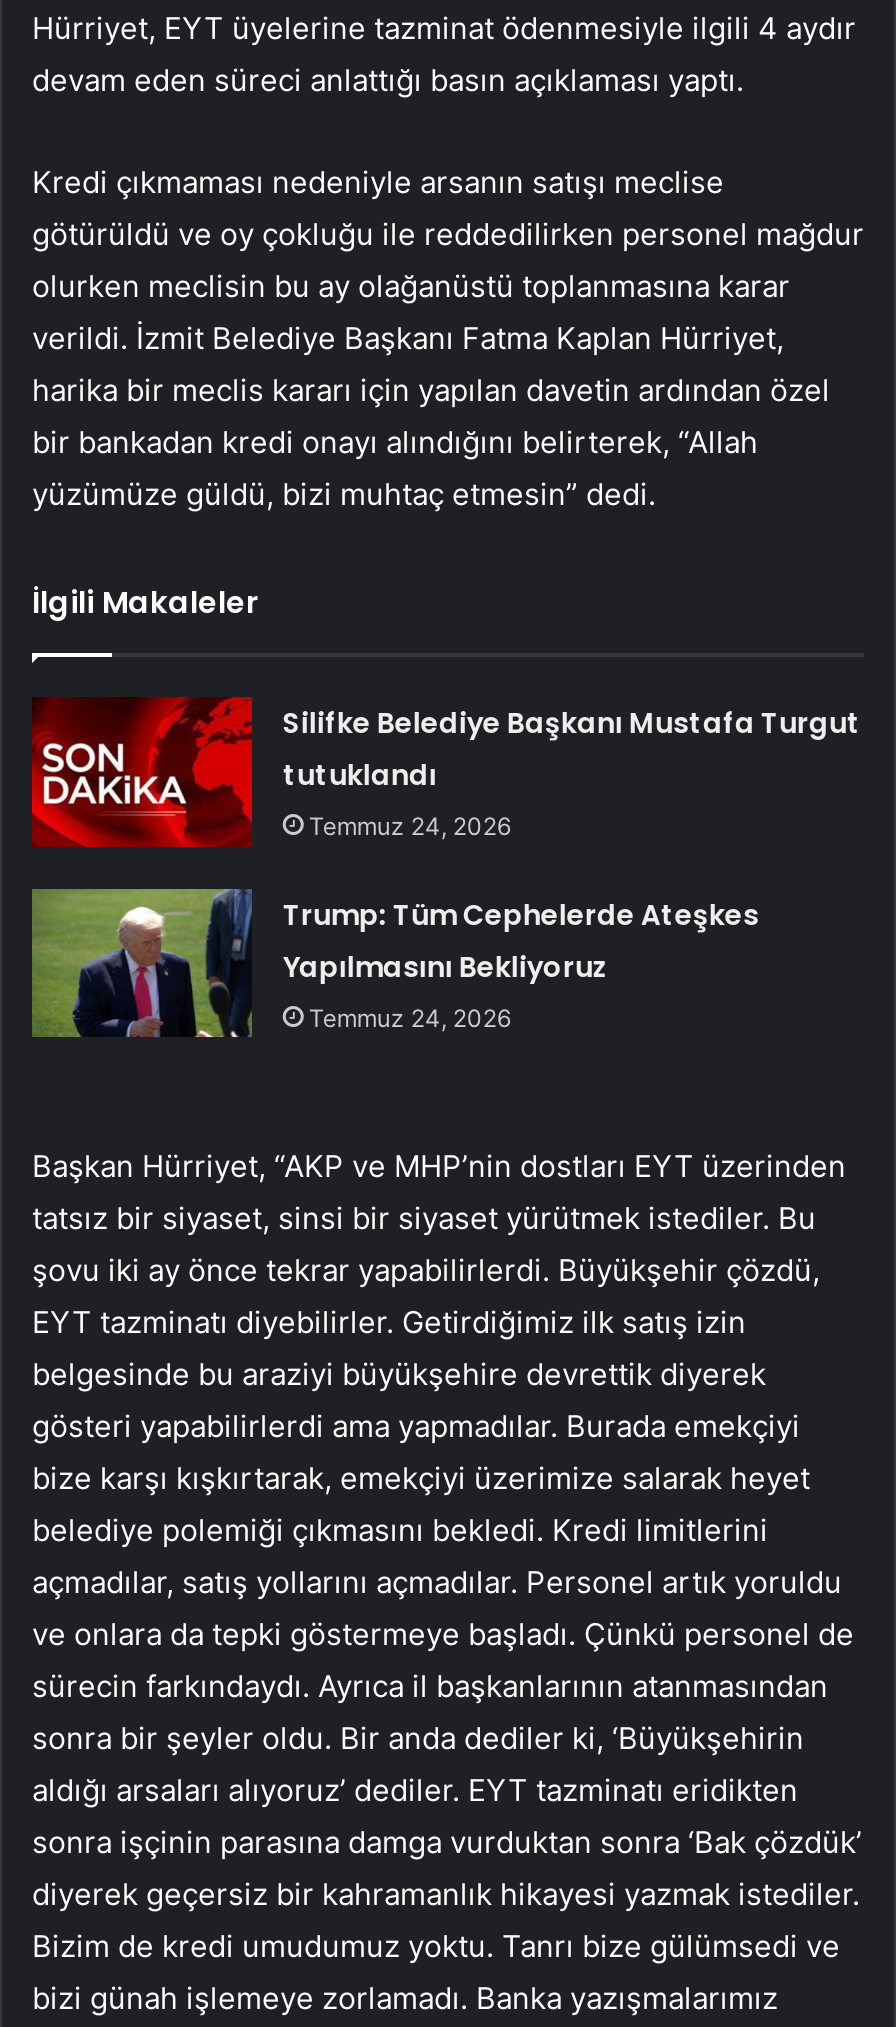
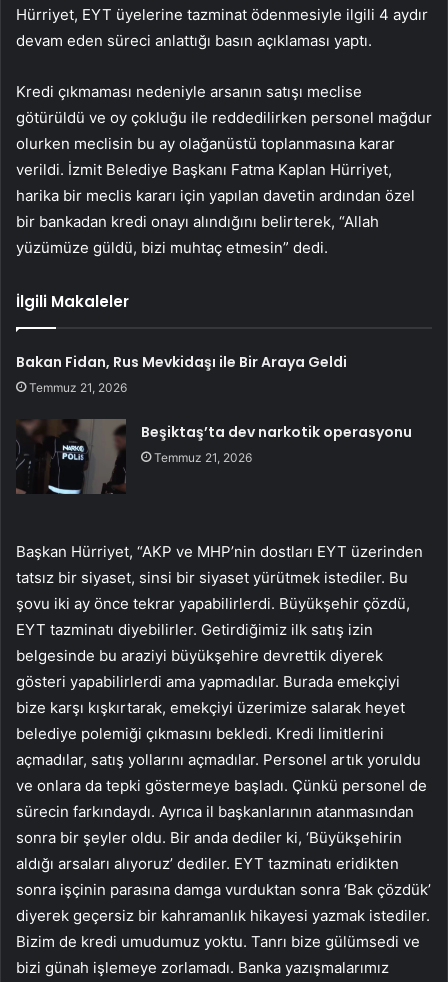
[283,702,861,840] Silifke Belediye Başkanı Mustafa Turgut | tutuklandı | Temmuz 24, 2026 -> [16,352,347,395] Bakan Fidan, Rus Mevkidaşı ile Bir Araya Geldi | Temmuz 21, 2026
[30,887,759,1039] [image] | Trump: Tüm Cephelerde Ateşkes | Yapılmasını Bekliyoruz | Temmuz 24, 2026 -> [16,413,412,495] [image] | Beşiktaş’ta dev narkotik operasyonu | Temmuz 21, 2026

